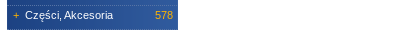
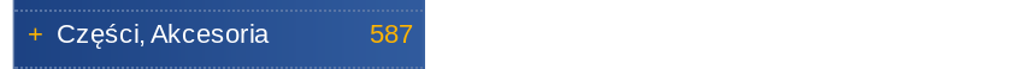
[155,9,173,21] 578 -> [370,19,413,48] 587

